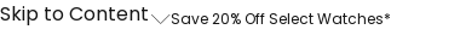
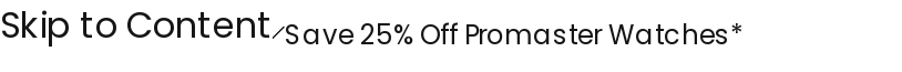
[171,8,391,29] Save 20% Off Select Watches* -> [285,16,744,53] Save 25% Off Promaster Watches*

